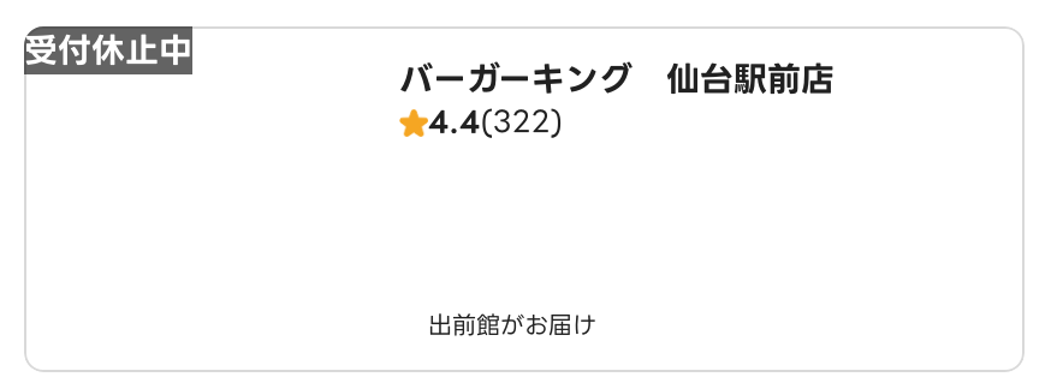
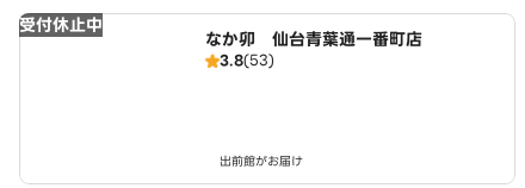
[399,53,837,106] バーガーキング 仙台駅前店 -> [205,26,422,52] なか卯 仙台青葉通一番町店
[428,98,563,144] 4.4(322) -> [220,49,274,71] 3.8(53)

